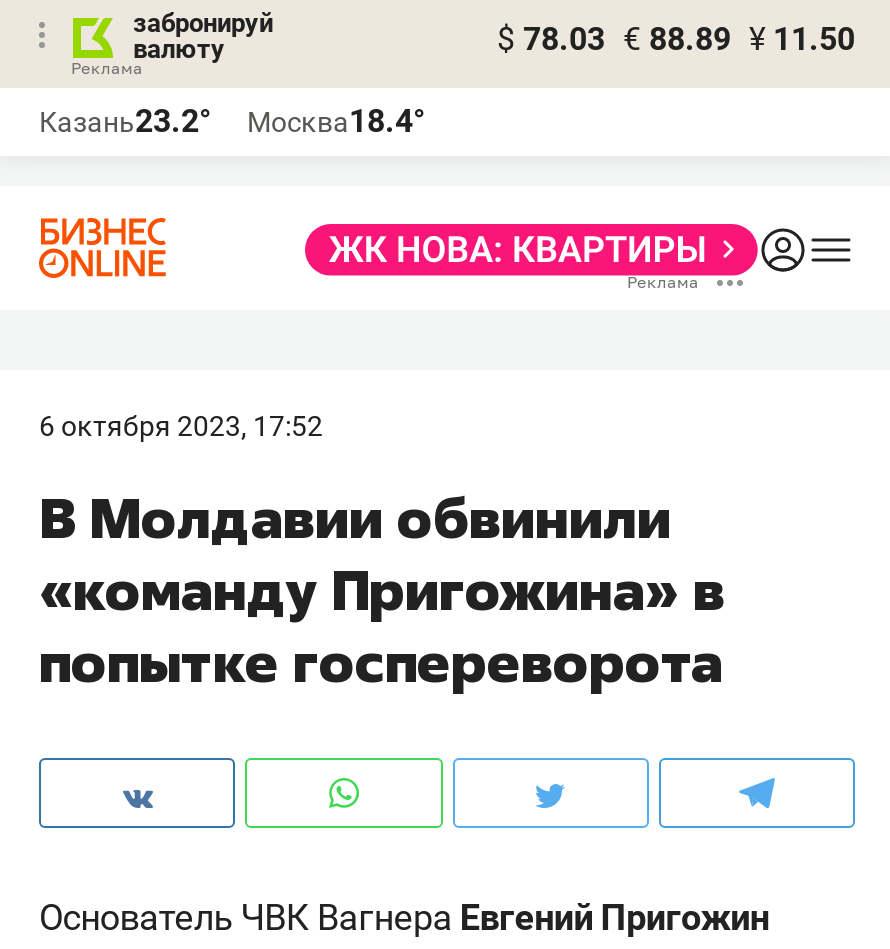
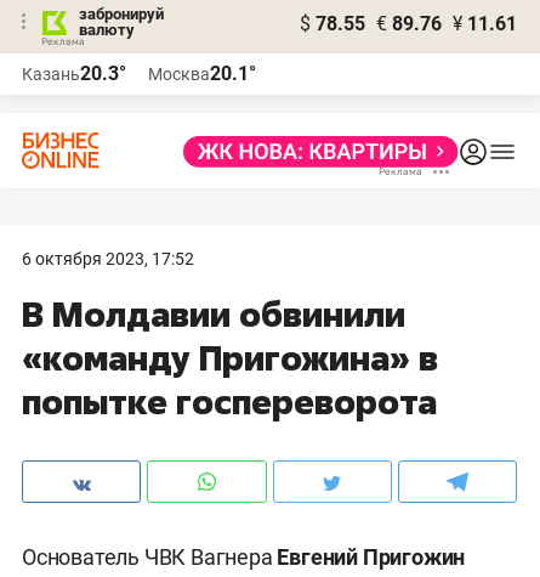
[497,20,855,58] $ 78.03 € 88.89 ¥ 11.50 -> [300,12,517,35] $ 78.55 € 89.76 ¥ 11.61
[39,102,211,140] Казань23.2° -> [22,62,126,85] Казань20.3°
[247,102,425,140] Москва18.4° -> [148,62,256,85] Москва20.1°

